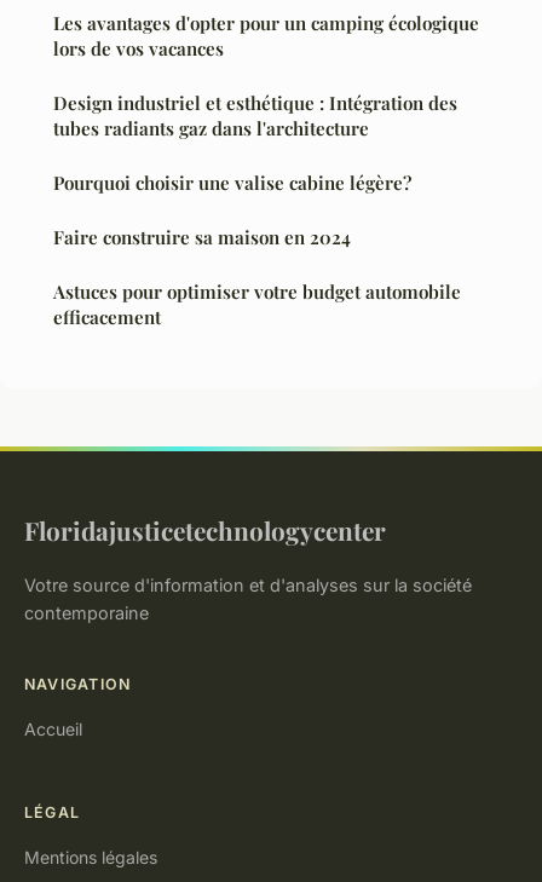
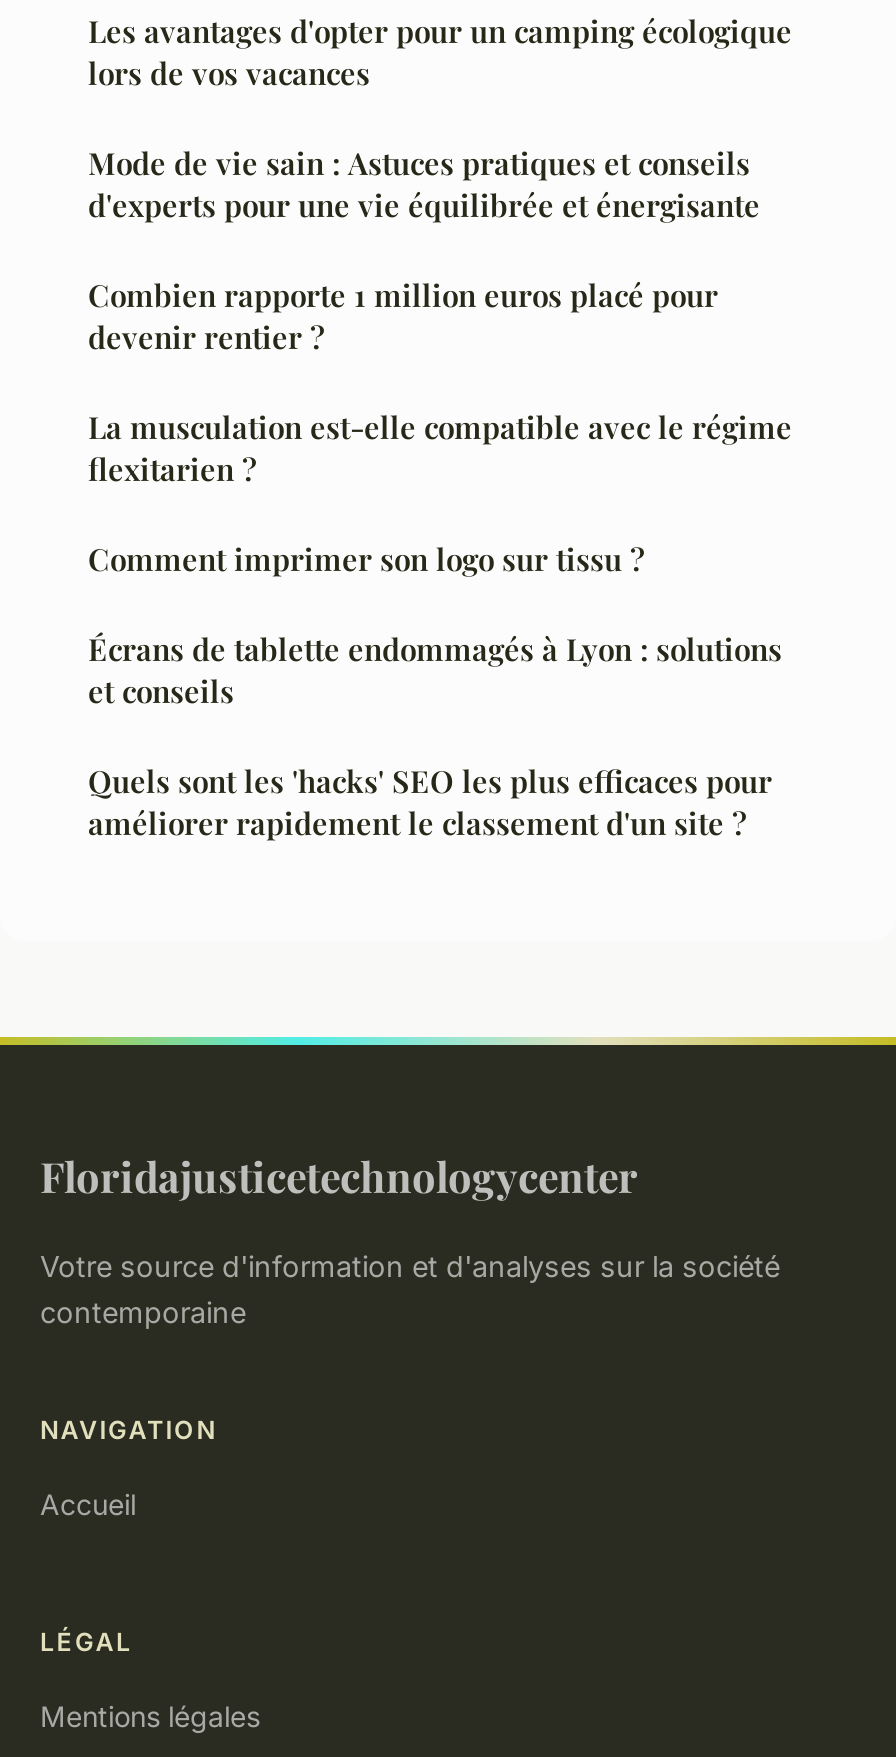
[53,90,461,329] Design industriel et esthétique : Intégration des | tubes radiants gaz dans l'architecture | Pourquoi choisir une valise cabine légère? | Faire construire sa maison en 2024 | Astuces pour optimiser votre budget automobile | efficacement -> [88,142,792,842] Mode de vie sain : Astuces pratiques et conseils | d'experts pour une vie équilibrée et énergisante | Combien rapporte 1 million euros placé pour | devenir rentier ? | La musculation est-elle compatible avec le régime | flexitarien ? | Comment imprimer son logo sur tissu ? | Écrans de tablette endommagés à Lyon : solutions | et conseils | Quels sont les 'hacks' SEO les plus efficaces pour | améliorer rapidement le classement d'un site ?

